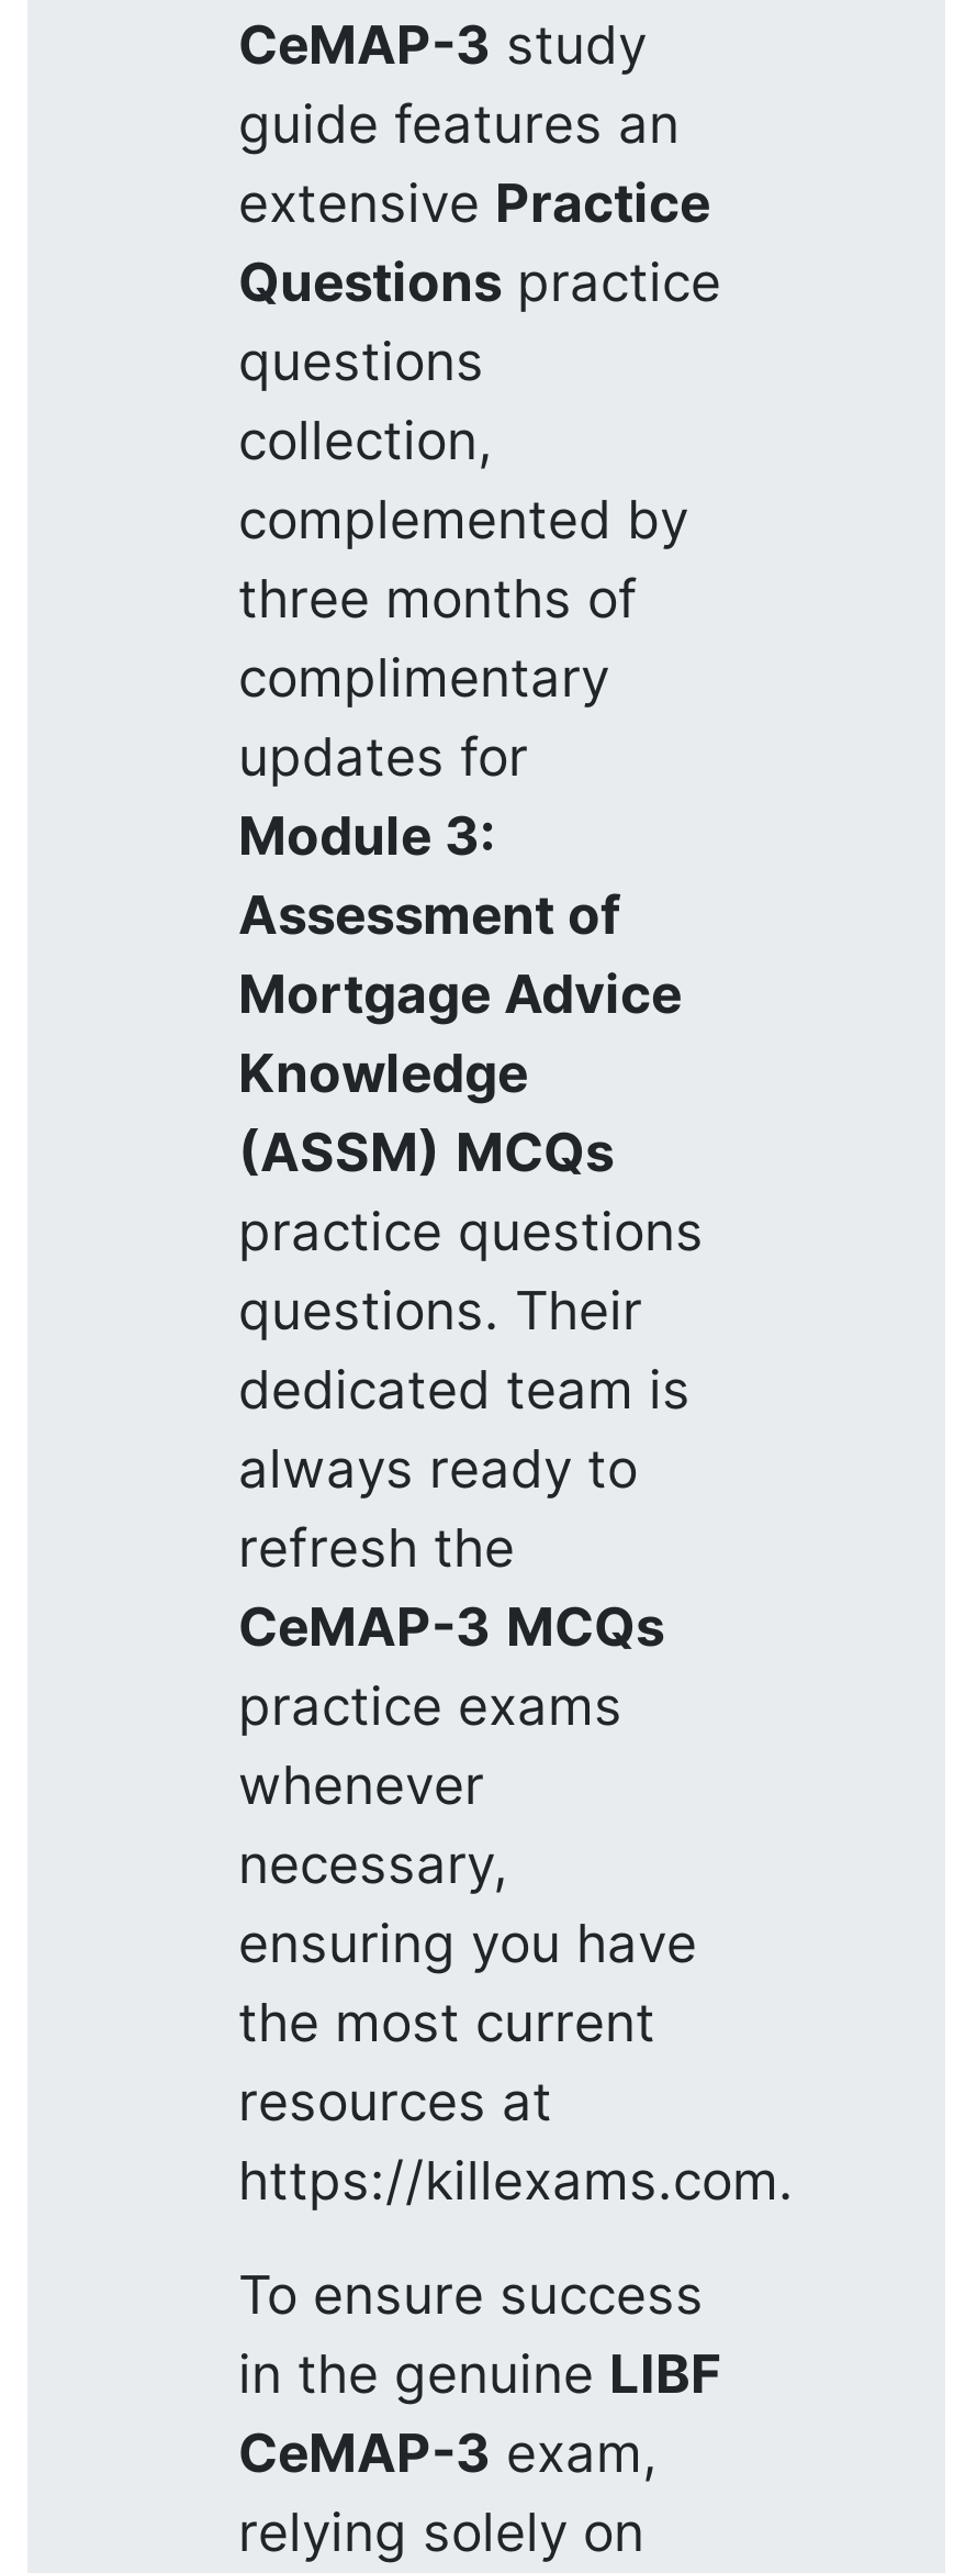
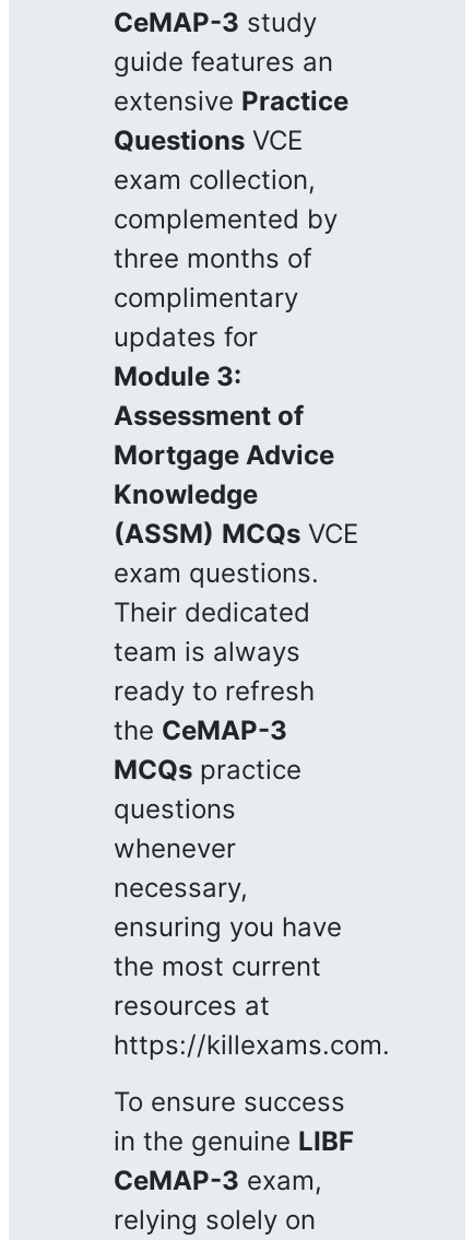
[238,249,721,471] Questions practice | questions | collection, -> [114,124,316,195] Questions VCE | exam collection,
[238,1120,704,1737] (ASSM) MCQs | practice questions | questions. Their | dedicated team is | always ready to | refresh the | CeMAP-3 MCQs | practice exams -> [114,517,358,824] (ASSM) MCQs VCE | exam questions. | Their dedicated | team is always | ready to refresh | the CeMAP-3 | MCQs practice | questions

